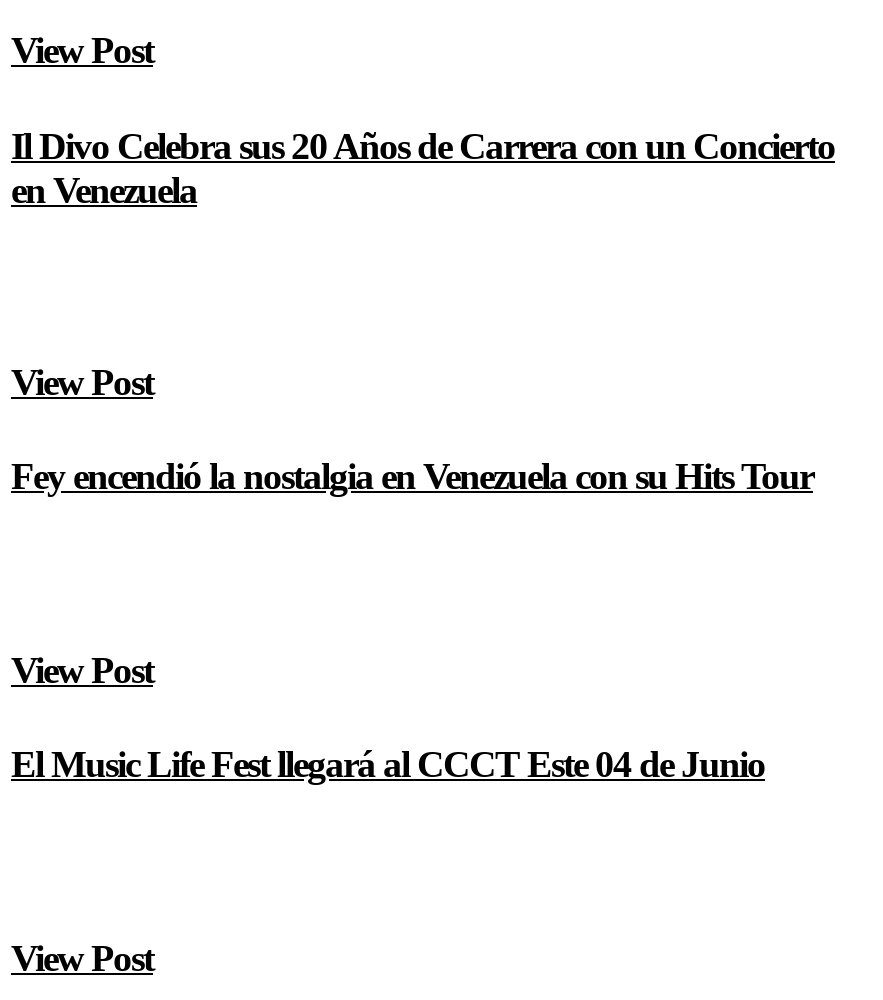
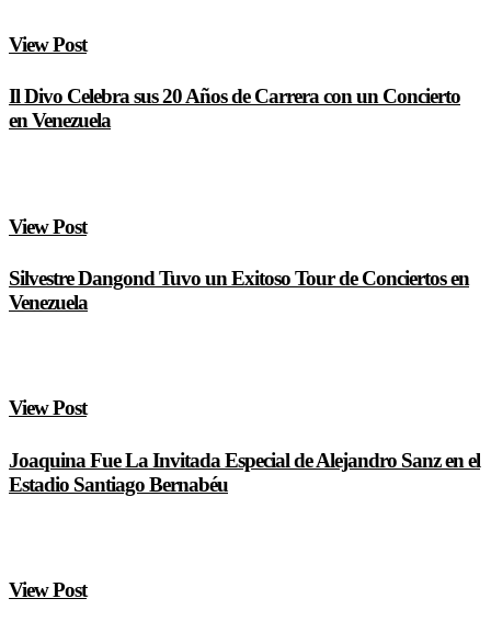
[11,456,813,498] Fey encendió la nostalgia en Venezuela con su Hits Tour -> [9,267,469,314] Silvestre Dangond Tuvo un Exitoso Tour de Conciertos en | Venezuela
[11,743,765,785] El Music Life Fest llegará al CCCT Este 04 de Junio -> [9,448,480,496] Joaquina Fue La Invitada Especial de Alejandro Sanz en el | Estadio Santiago Bernabéu

